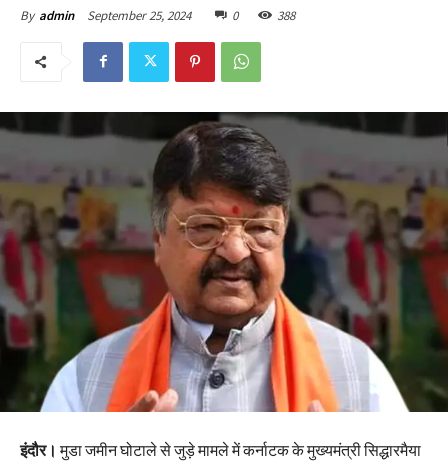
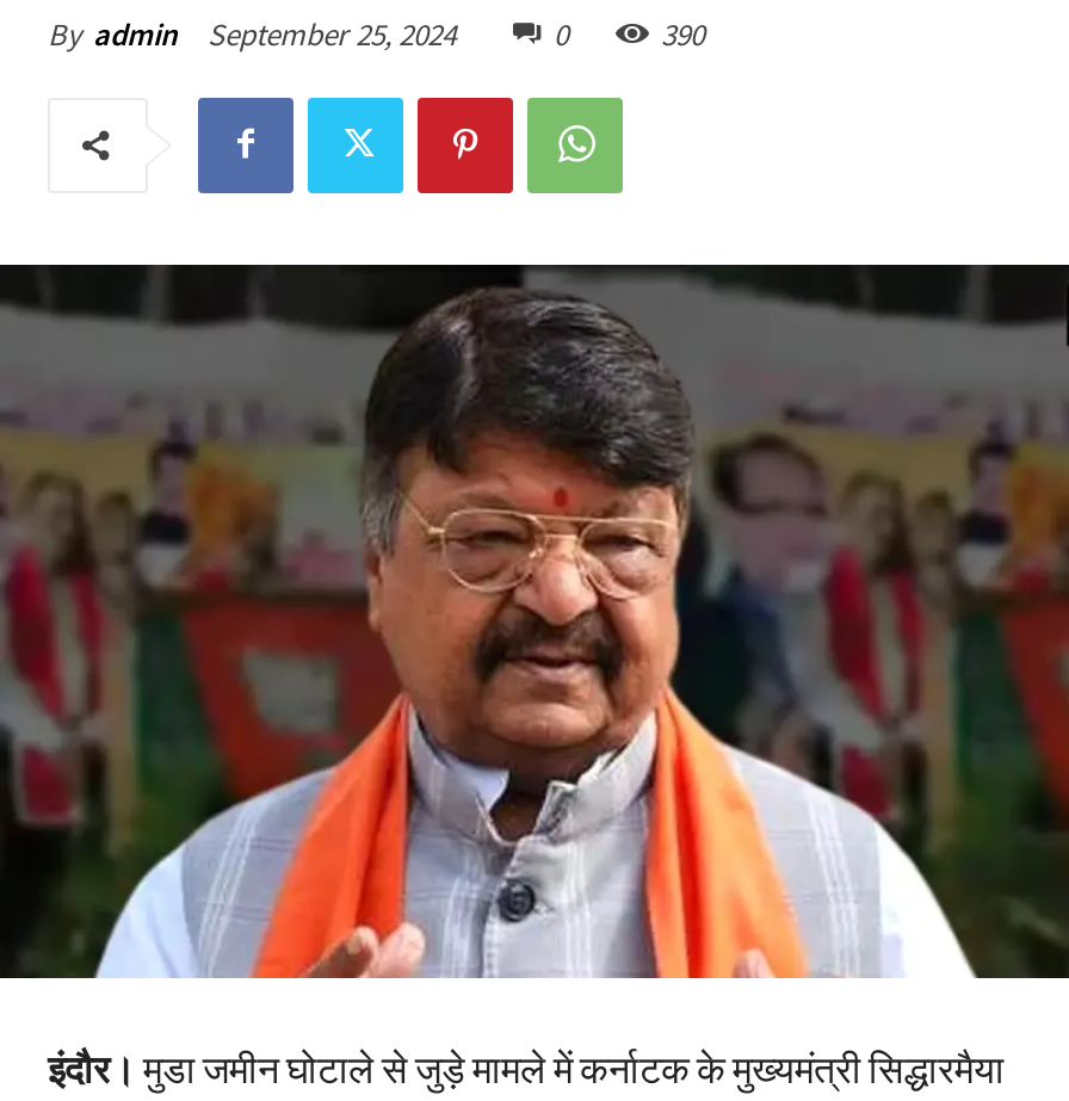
[277,7,295,24] 388 -> [661,14,704,54] 390

